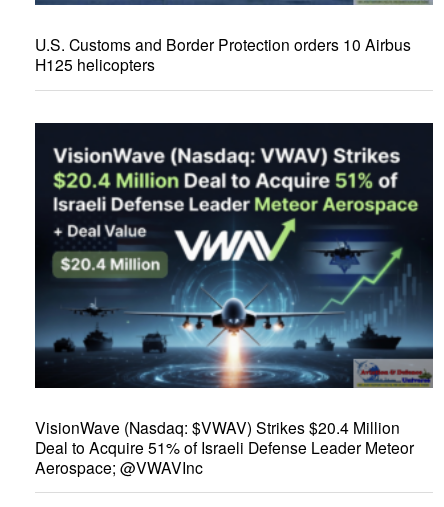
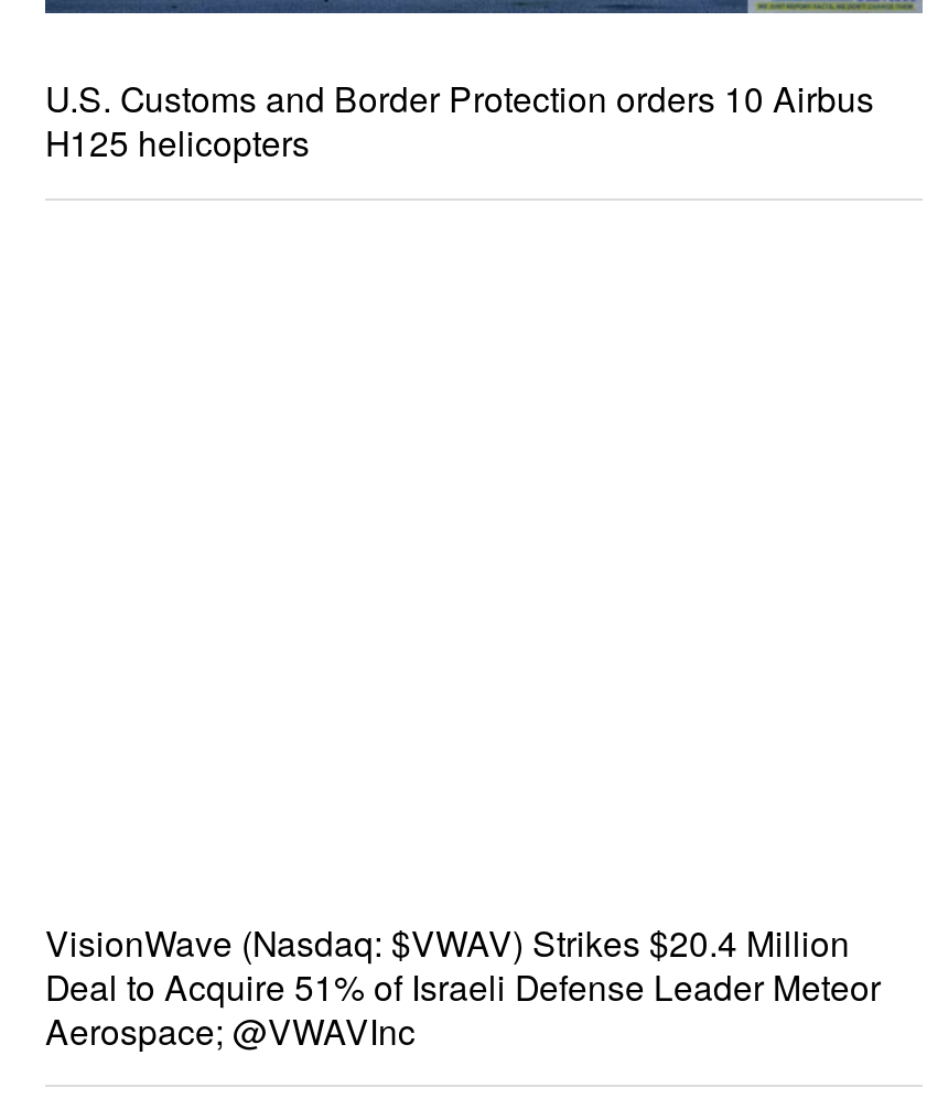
[34,122,434,389] [image] -> none

